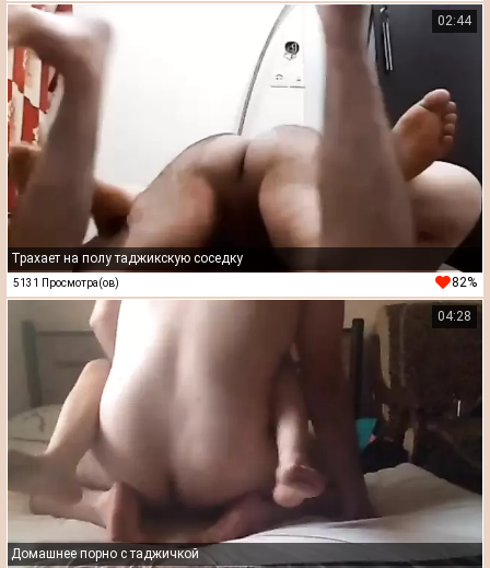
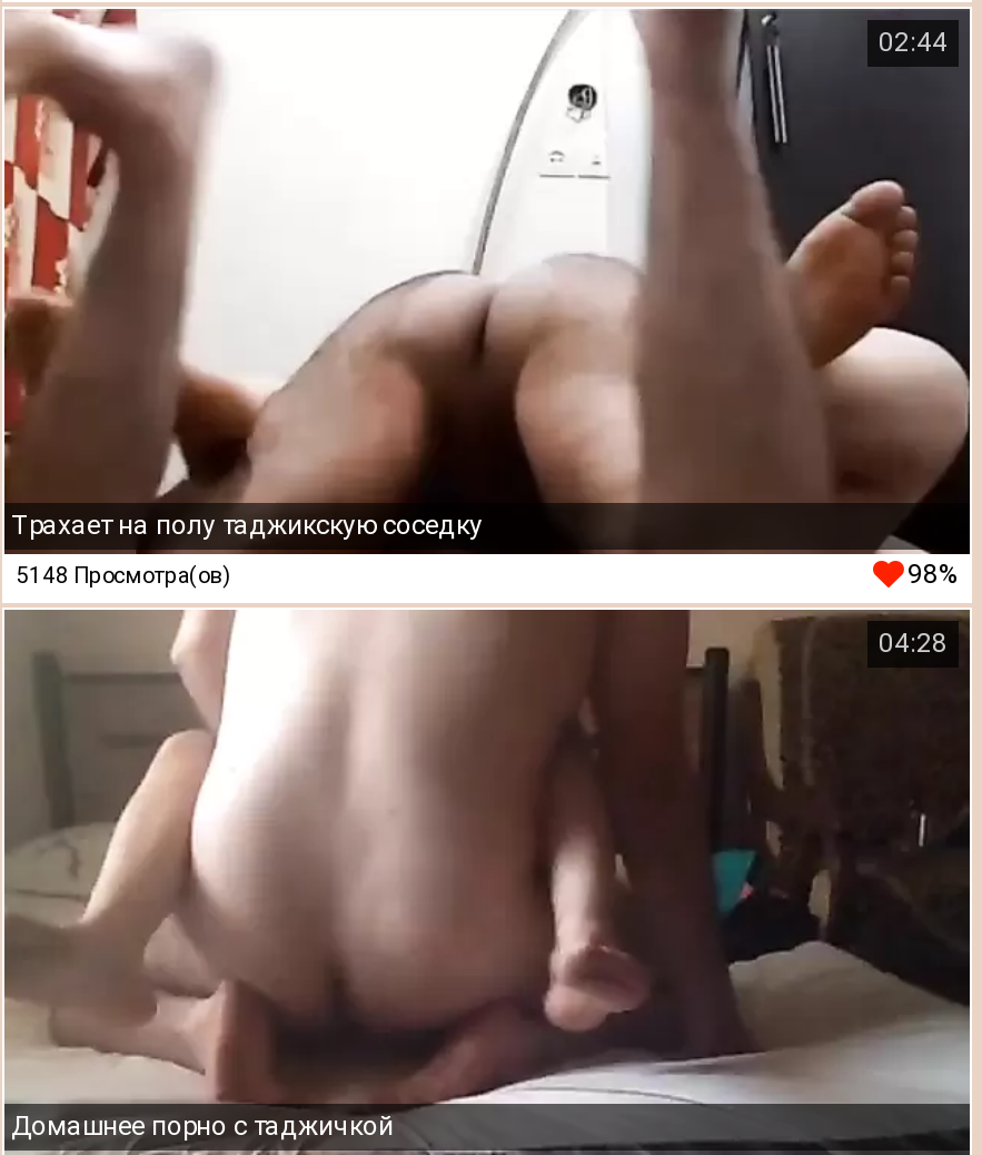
[13,277,119,289] 5131 Просмотра(ов) -> [16,563,231,587] 5148 Просмотра(ов)
[452,275,477,290] 82% -> [907,559,959,590] 98%

